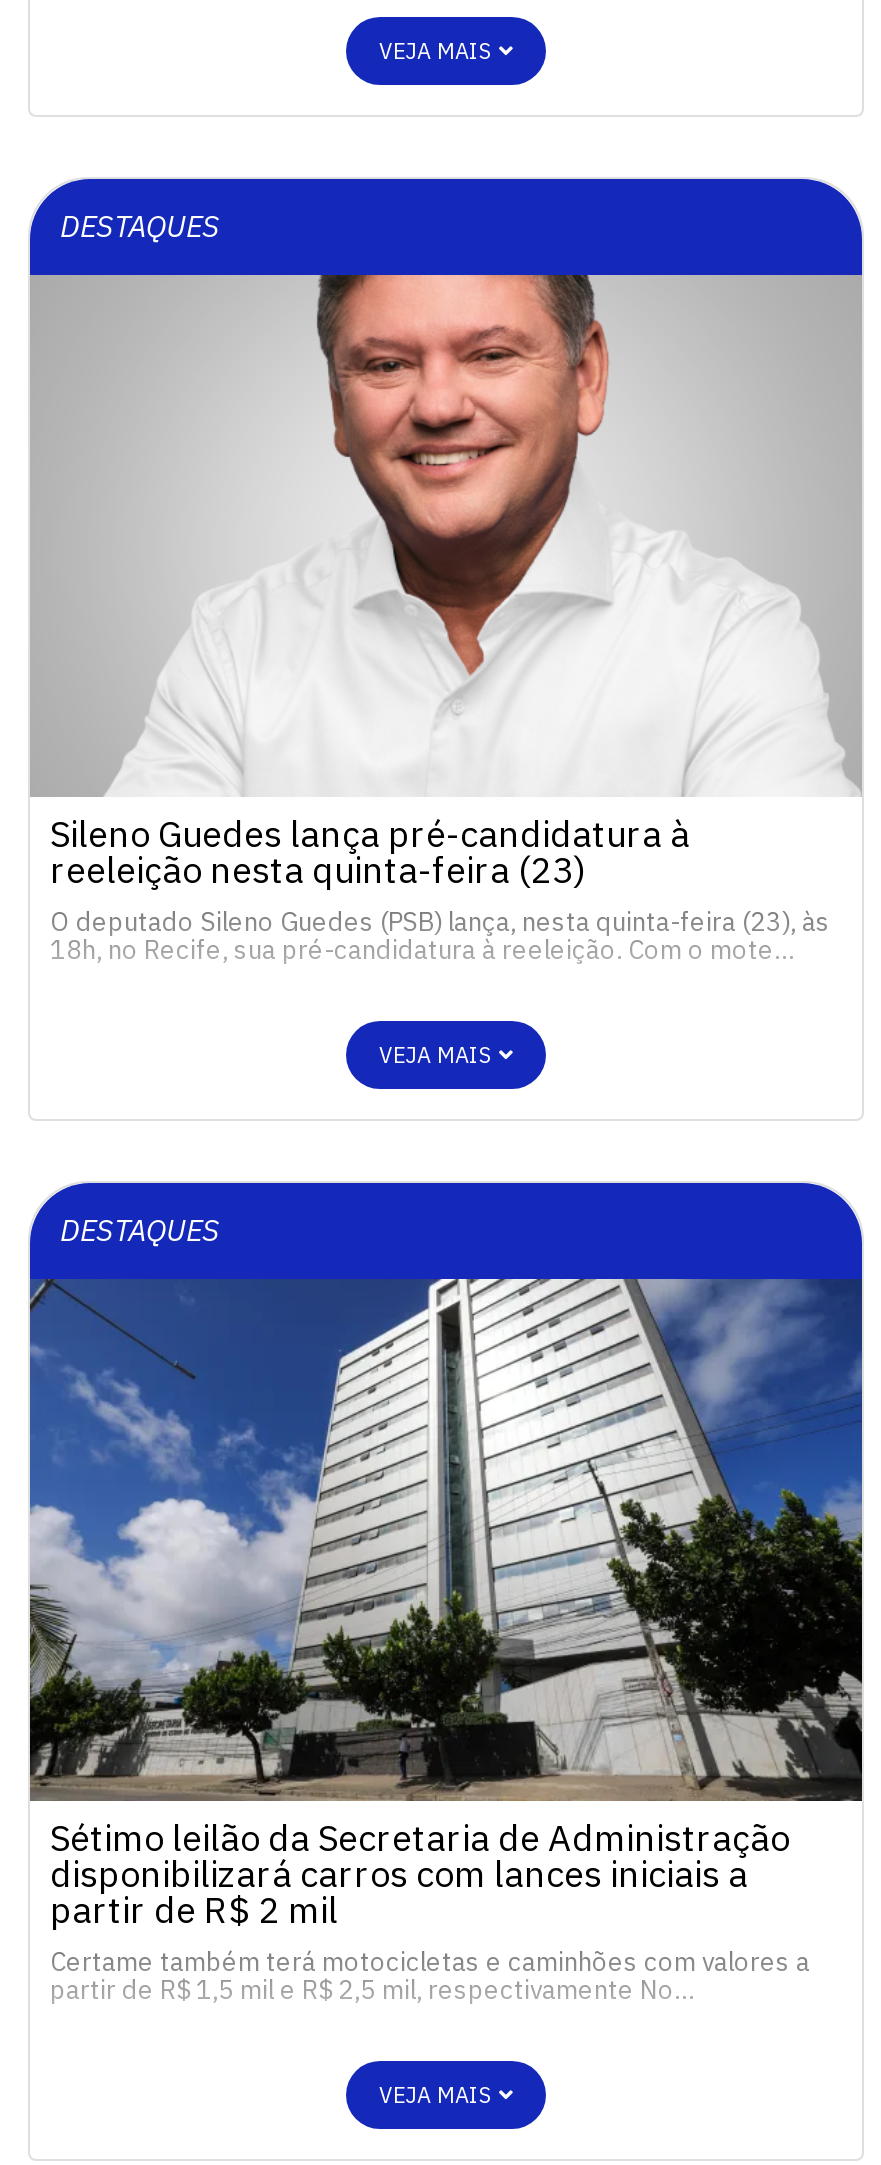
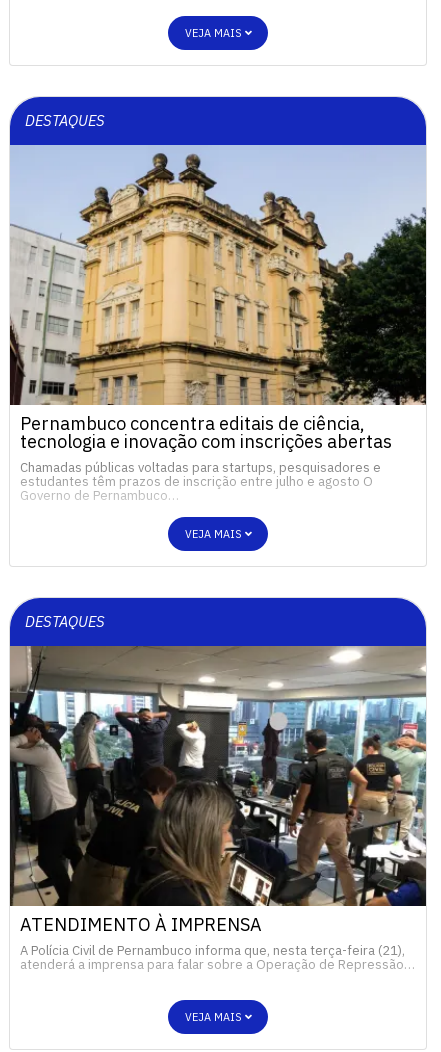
[30,274,862,967] [image] | Sileno Guedes lança pré-candidatura à | reeleição nesta quinta-feira (23) | O deputado Sileno Guedes (PSB) lança, nesta quinta-feira (23), às | 18h, no Recife, sua pré-candidatura à reeleição. Com o mote… -> [10,144,426,504] [image] | Pernambuco concentra editais de ciência, | tecnologia e inovação com inscrições abertas | Chamadas públicas voltadas para startups, pesquisadores e | estudantes têm prazos de inscrição entre julho e agosto O | Governo de Pernambuco…
[28,1278,864,2006] [image] | Sétimo leilão da Secretaria de Administração | disponibilizará carros com lances iniciais a | partir de R$ 2 mil | Certame também terá motocicletas e caminhões com valores a | partir de R$ 1,5 mil e R$ 2,5 mil, respectivamente No… -> [9,645,427,973] [image] | ATENDIMENTO À IMPRENSA | A Polícia Civil de Pernambuco informa que, nesta terça-feira (21), | atenderá a imprensa para falar sobre a Operação de Repressão…

